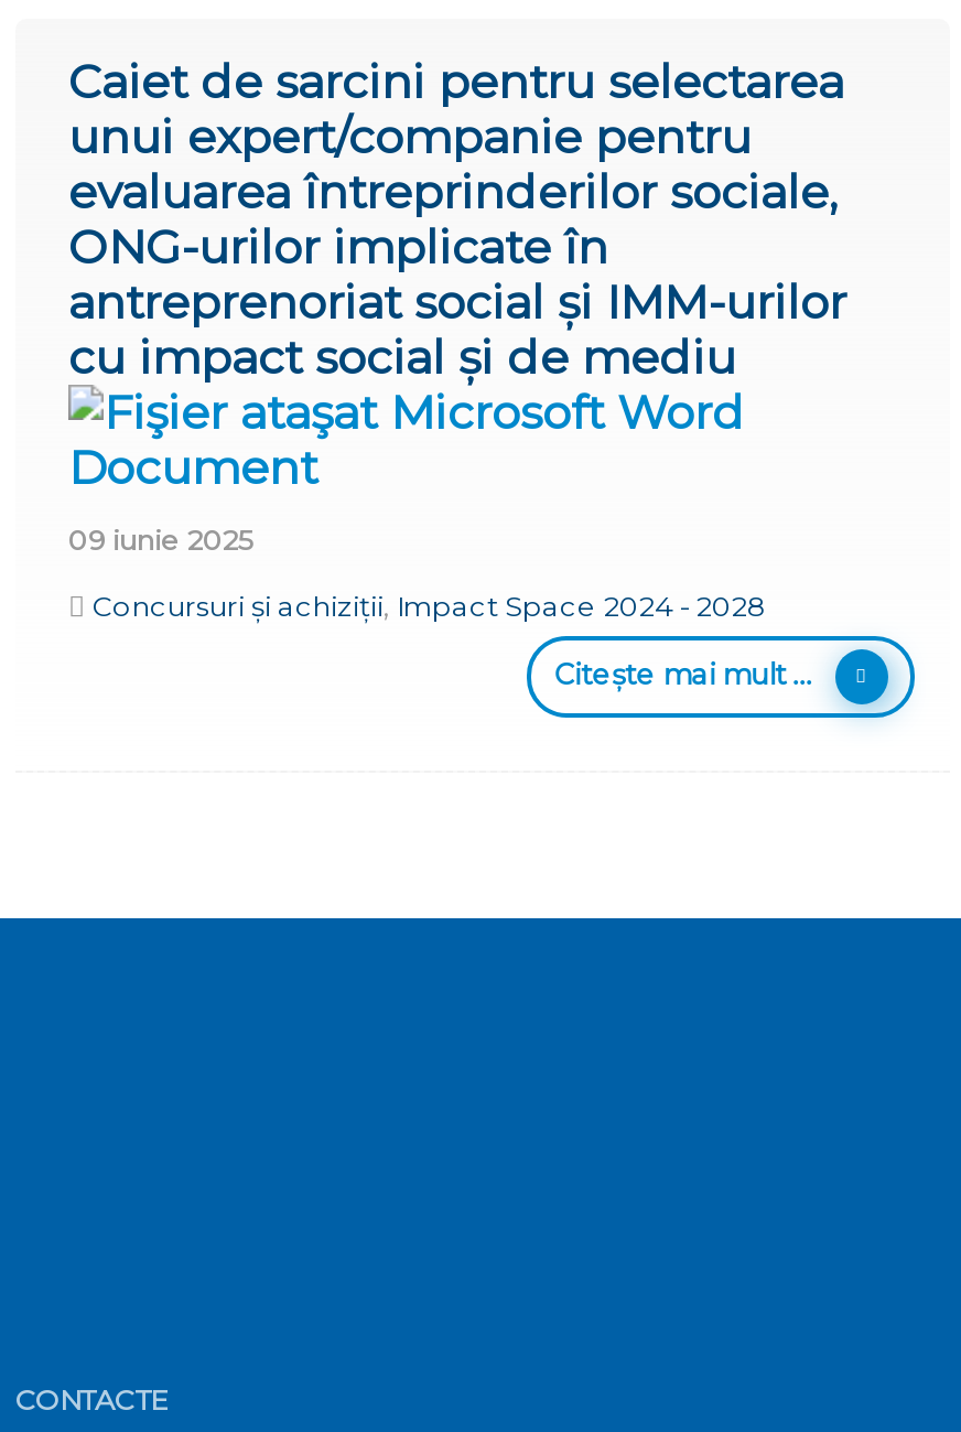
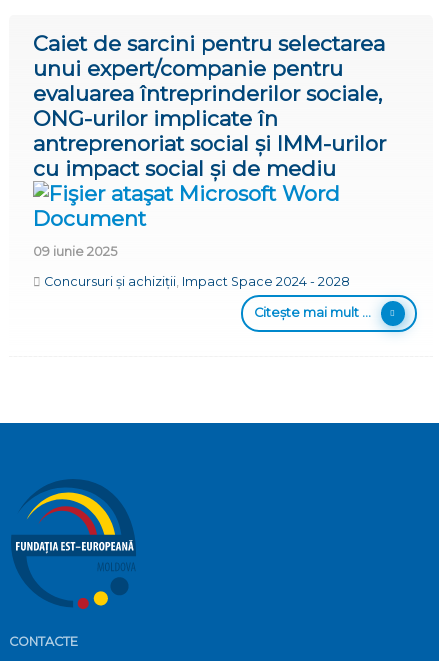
none -> [11,479,136,610] [image]

